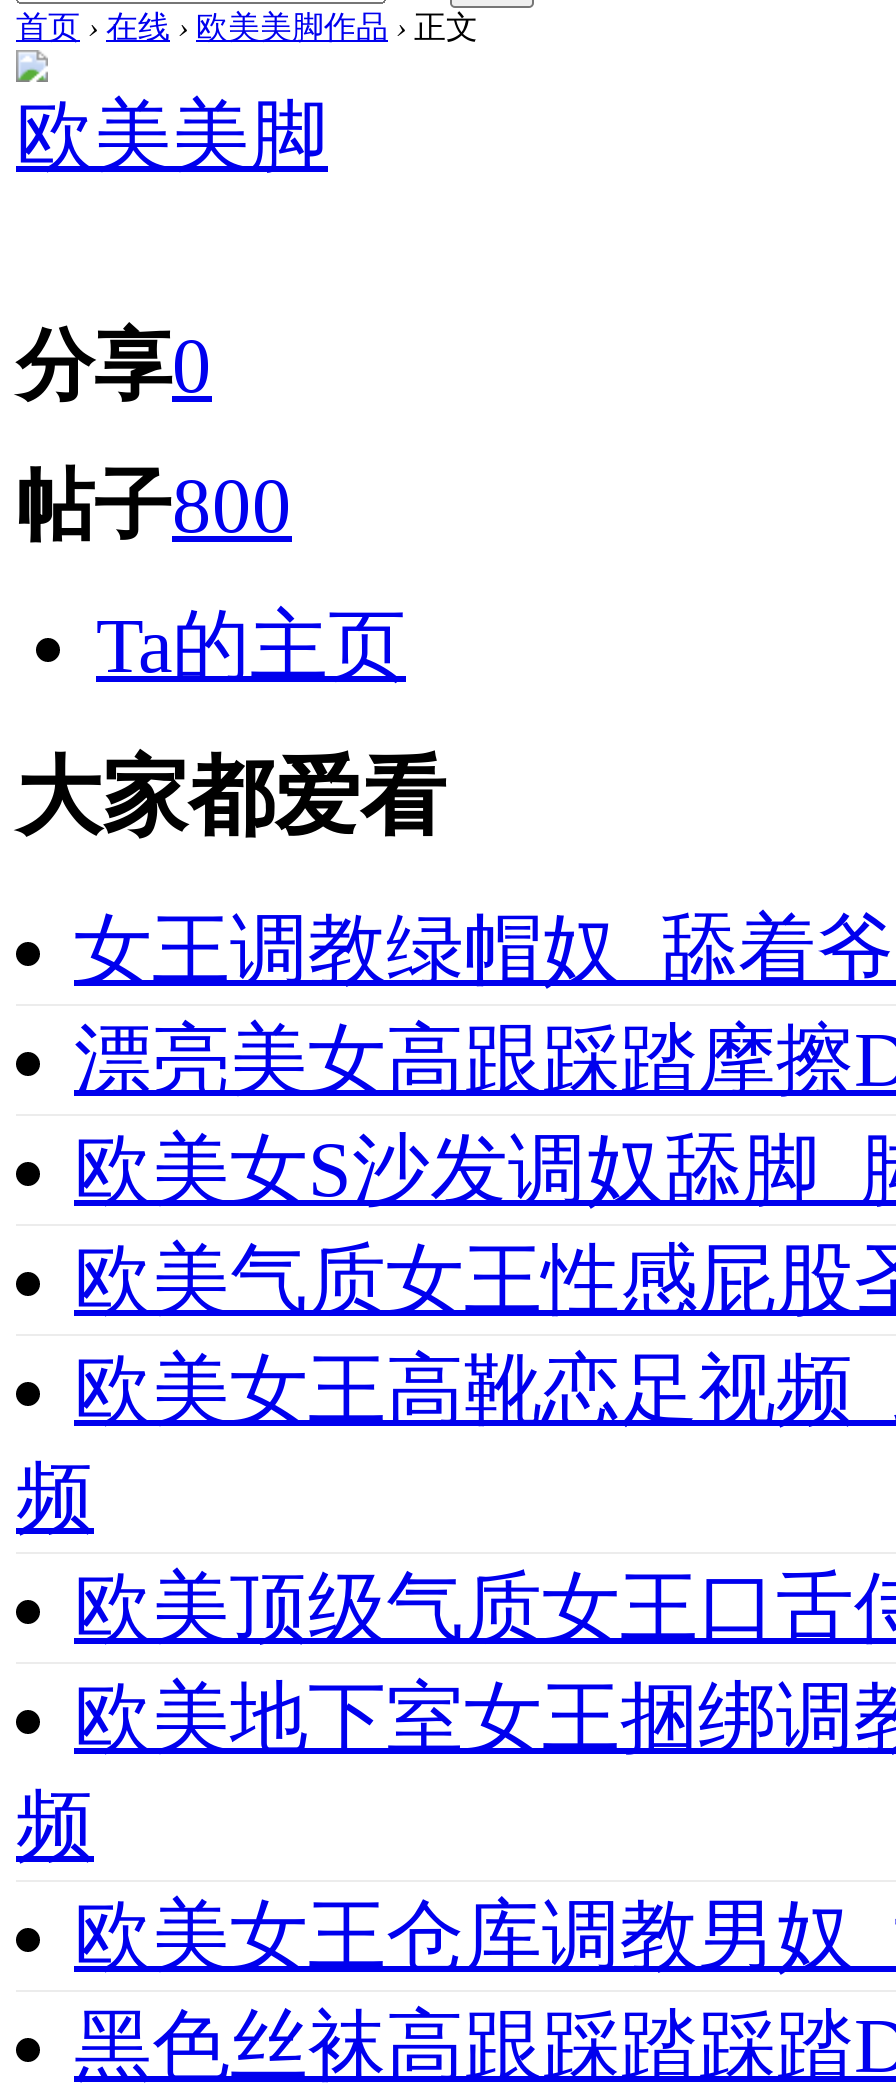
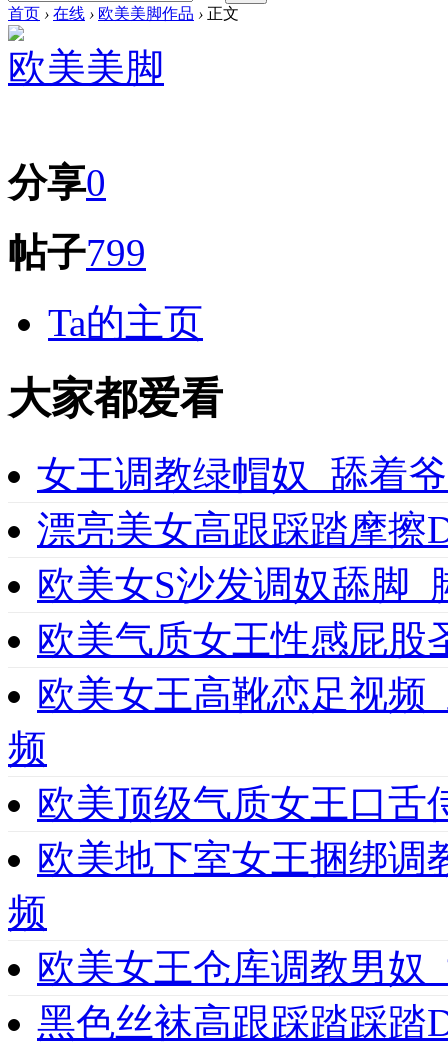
[16,462,292,548] 帖子800 -> [8,231,146,274] 帖子799

